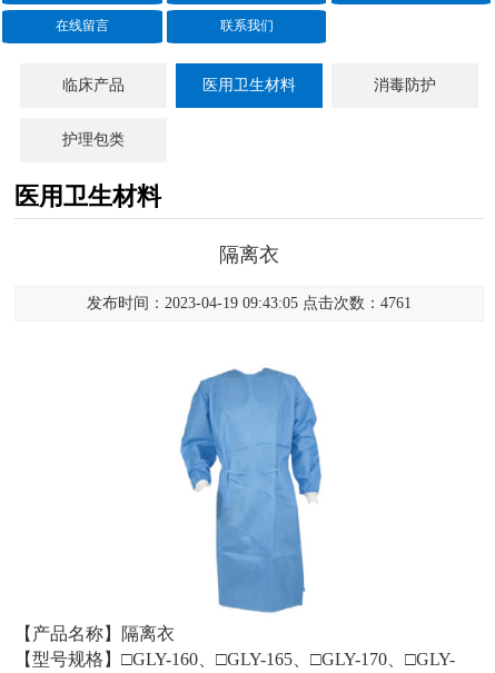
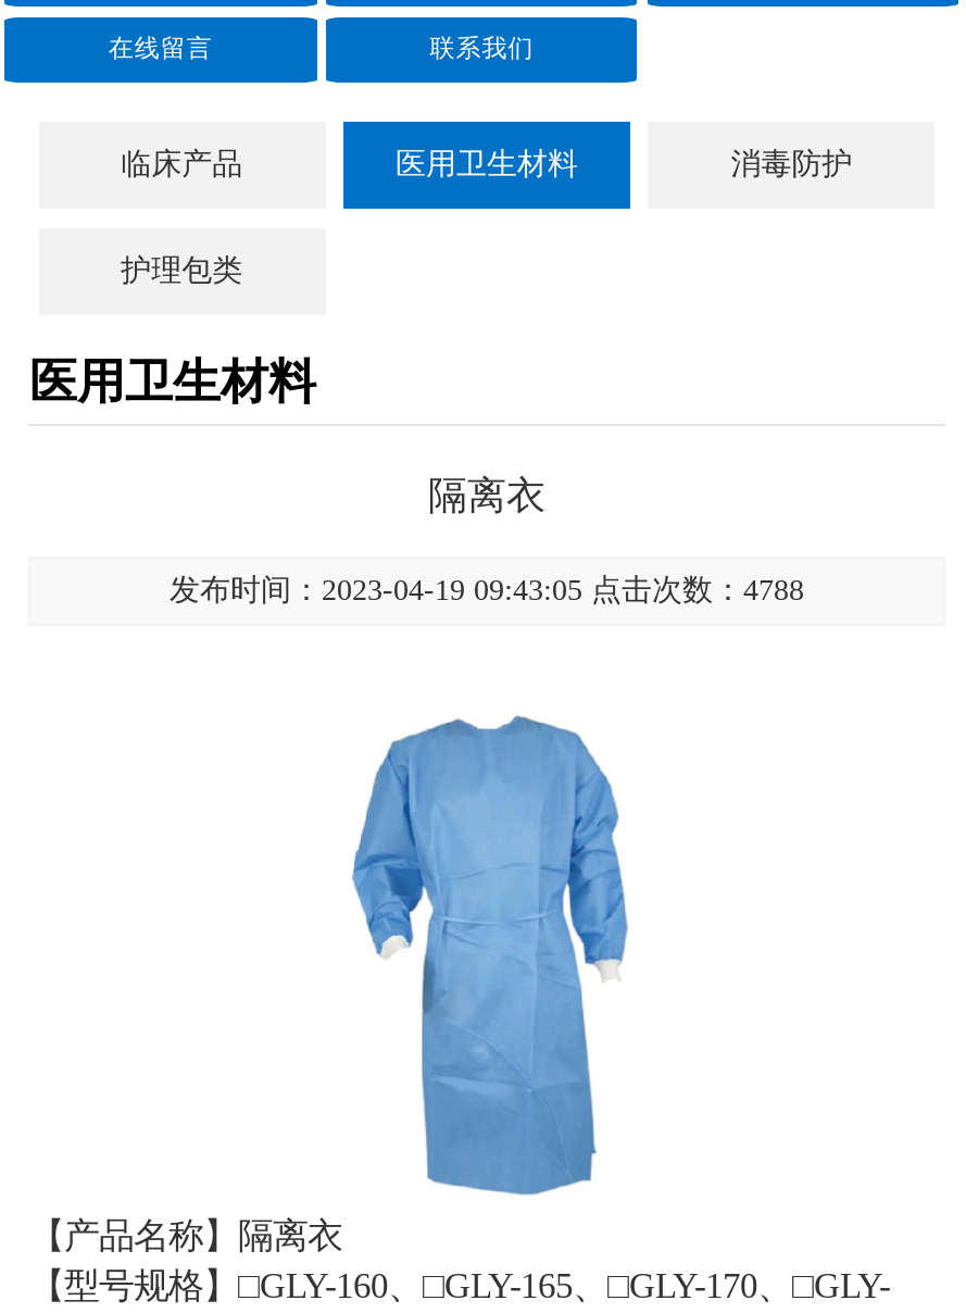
[87,294,412,311] 发布时间：2023-04-19 09:43:05 点击次数：4761 -> [170,573,804,606] 发布时间：2023-04-19 09:43:05 点击次数：4788

